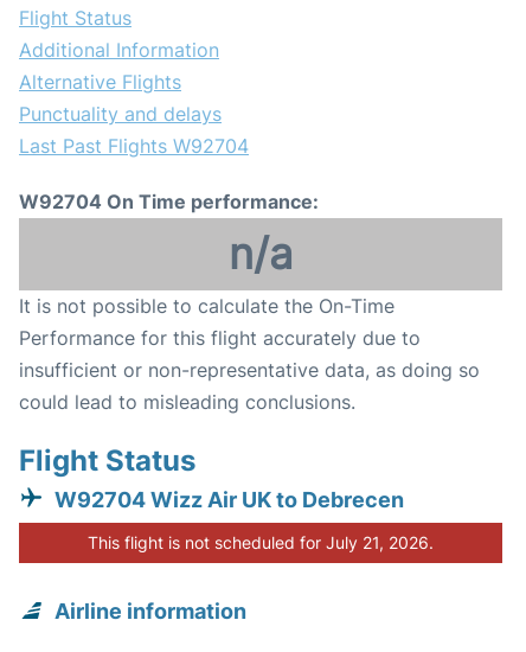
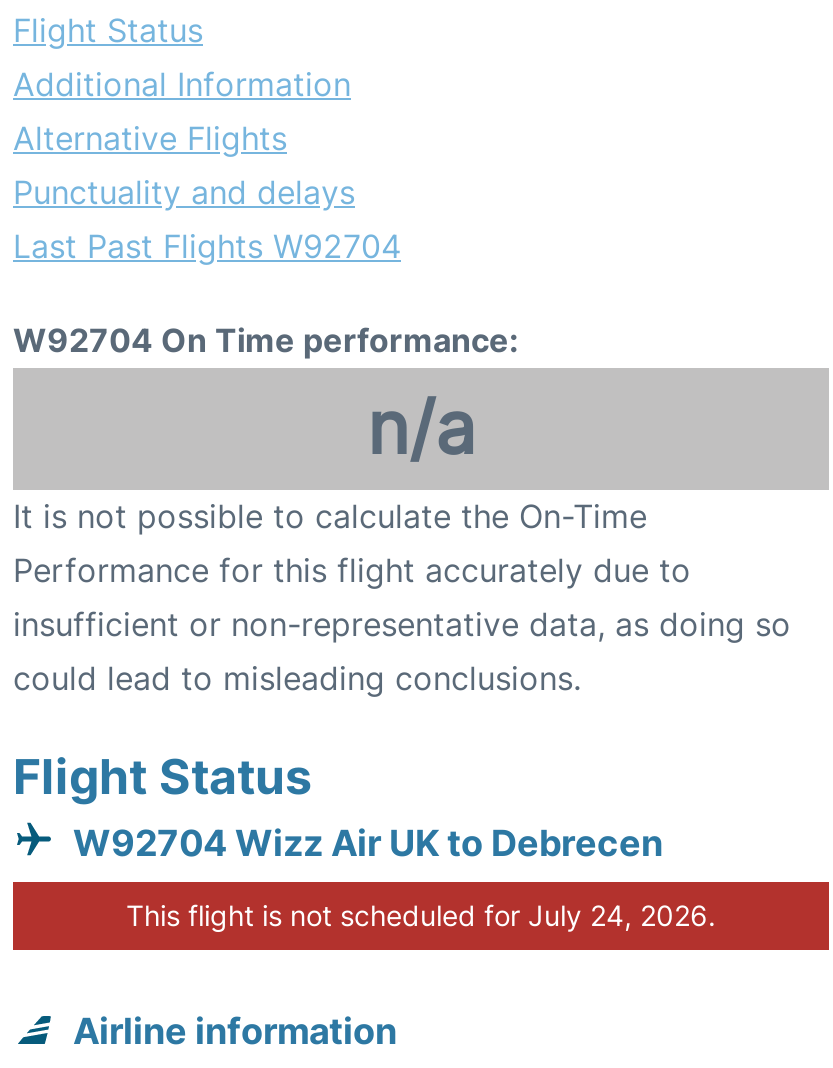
[88,533,434,553] This flight is not scheduled for July 21, 2026. -> [126,899,716,933] This flight is not scheduled for July 24, 2026.

